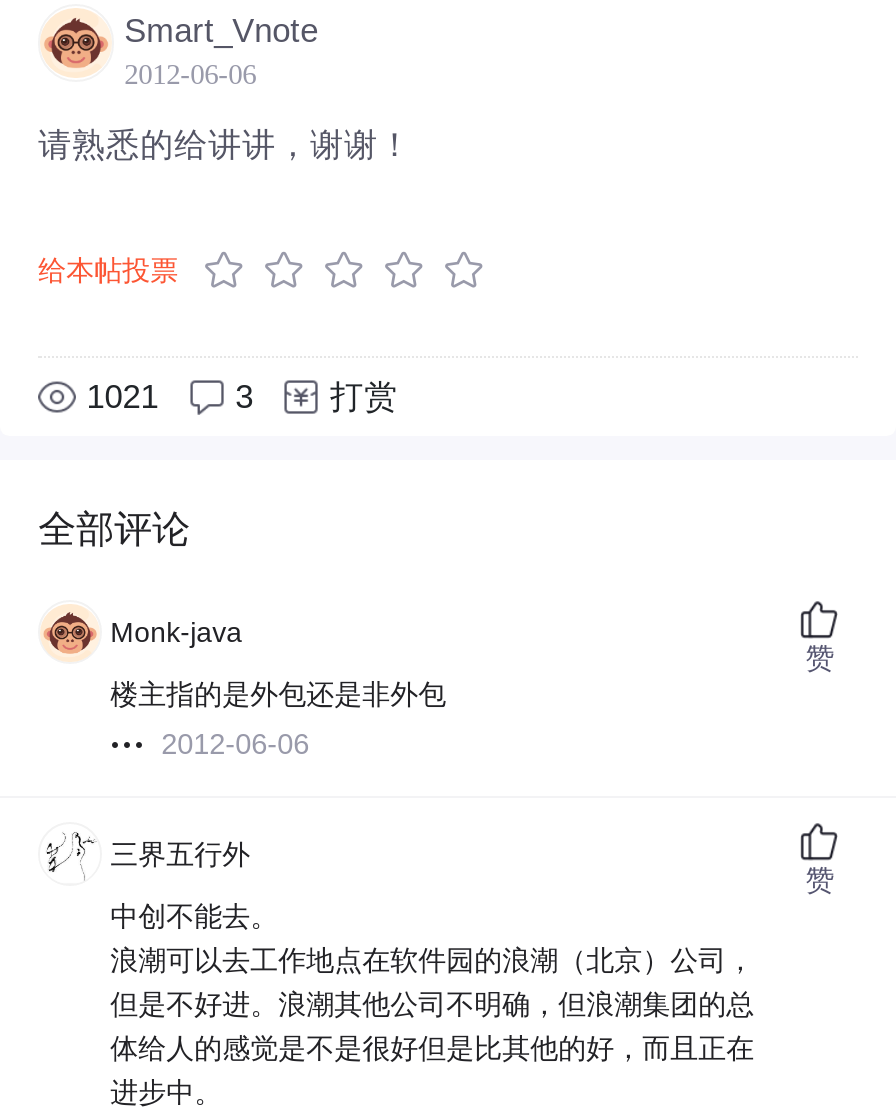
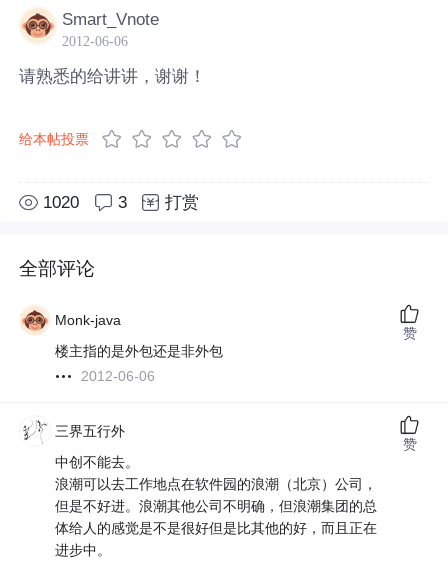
[86,379,158,417] 1021 -> [43,193,79,212] 1020

